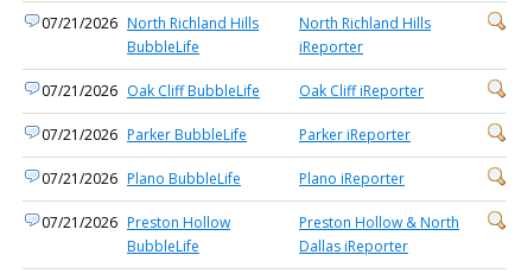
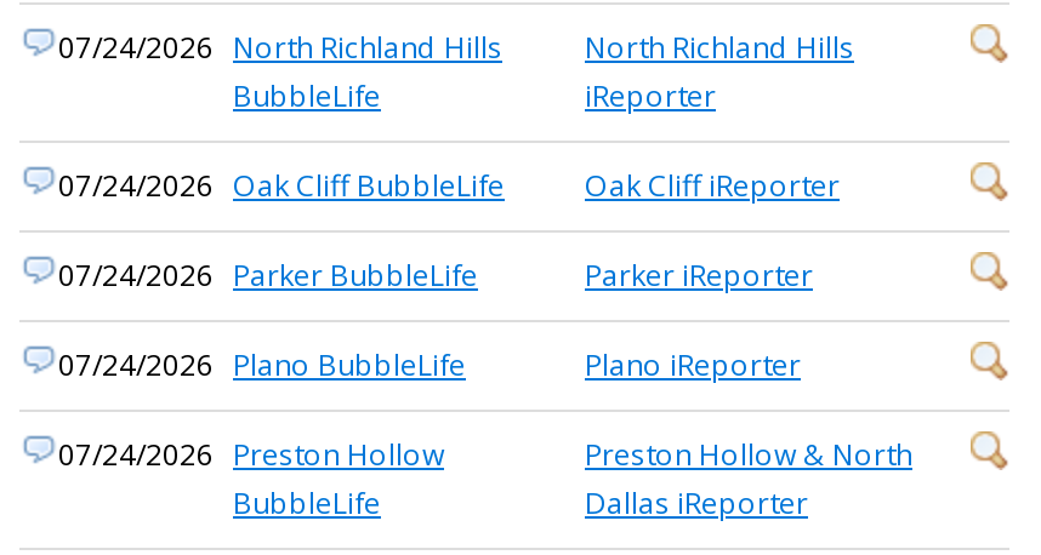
[42,13,259,33] 07/21/2026 North Richland Hills -> [58,27,502,68] 07/24/2026 North Richland Hills
[42,81,260,101] 07/21/2026 Oak Cliff BubbleLife -> [58,165,505,206] 07/24/2026 Oak Cliff BubbleLife
[42,125,247,145] 07/21/2026 Parker BubbleLife -> [58,254,478,296] 07/24/2026 Parker BubbleLife
[42,168,241,189] 07/21/2026 Plano BubbleLife -> [58,344,466,385] 07/24/2026 Plano BubbleLife
[42,212,230,232] 07/21/2026 Preston Hollow -> [58,434,444,475] 07/24/2026 Preston Hollow

